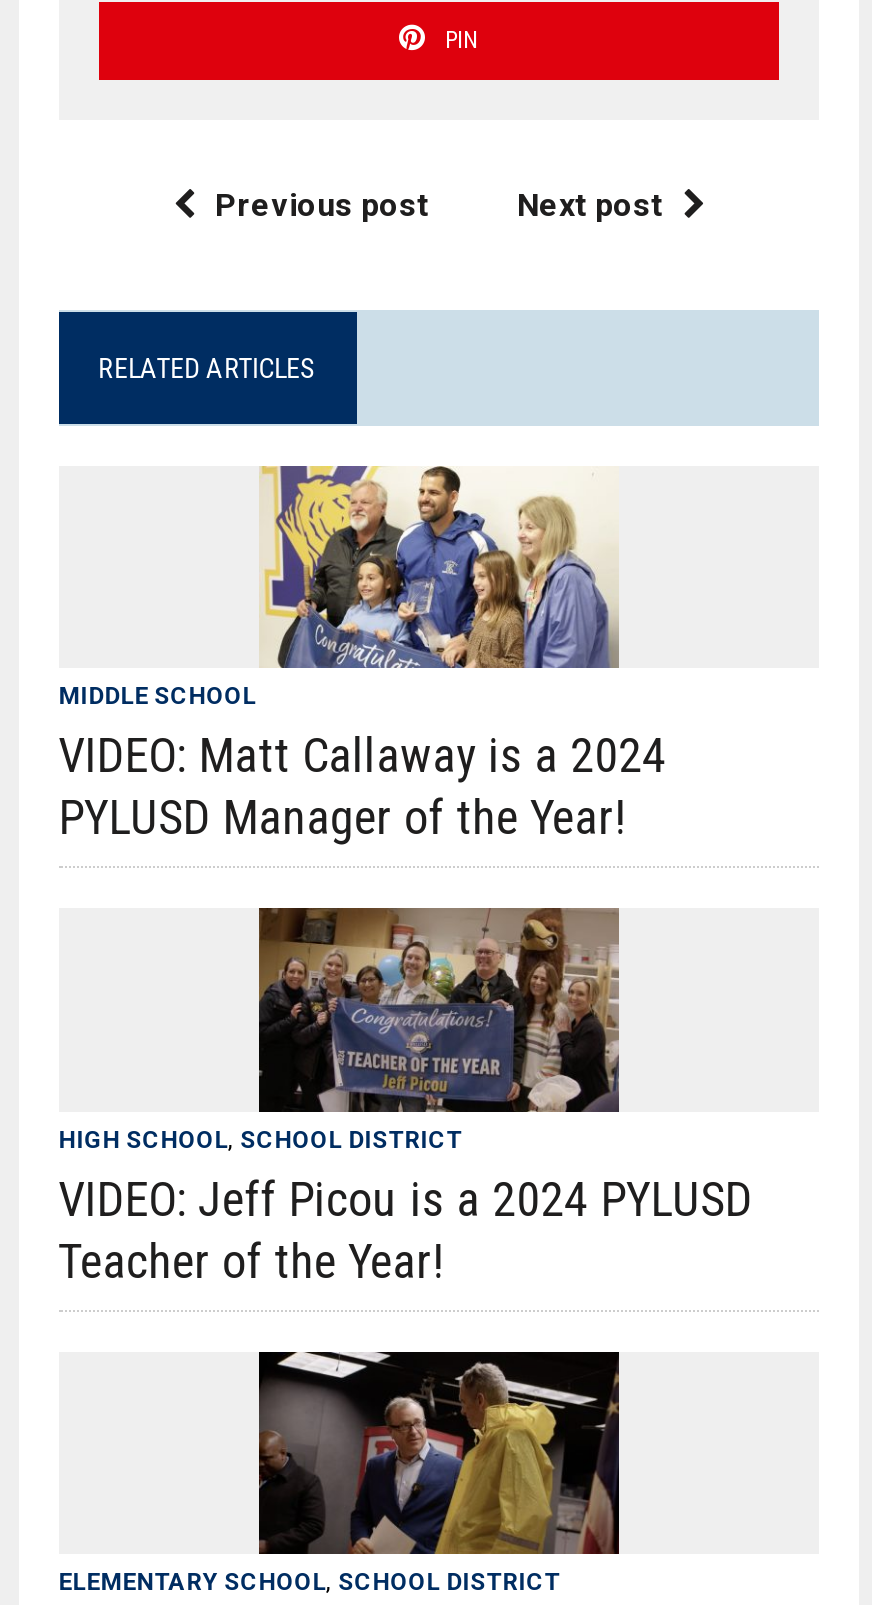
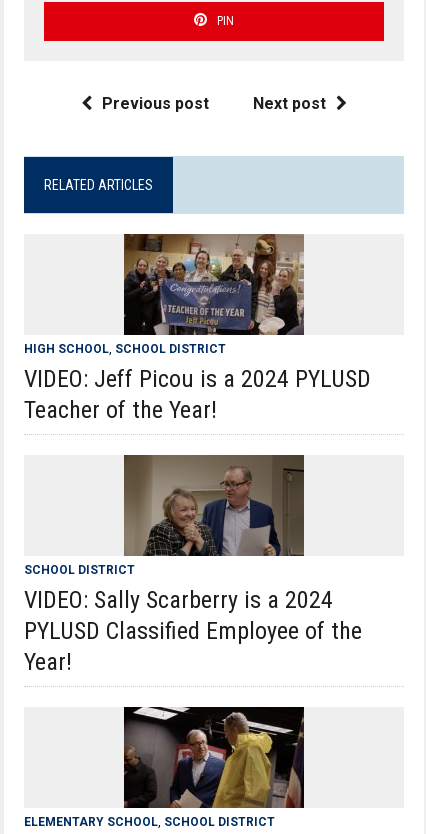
[58,464,666,846] [image] | MIDDLE SCHOOL | VIDEO: Matt Callaway is a 2024 | PYLUSD Manager of the Year! -> none
moved [58,906,752,1289] -> [24,232,371,424]: [image] | HIGH SCHOOL, SCHOOL DISTRICT | VIDEO: Jeff Picou is a 2024 PYLUSD | Teacher of the Year!
none -> [24,462,362,676] [image] | SCHOOL DISTRICT | VIDEO: Sally Scarberry is a 2024 | PYLUSD Classified Employee of the | Year!

